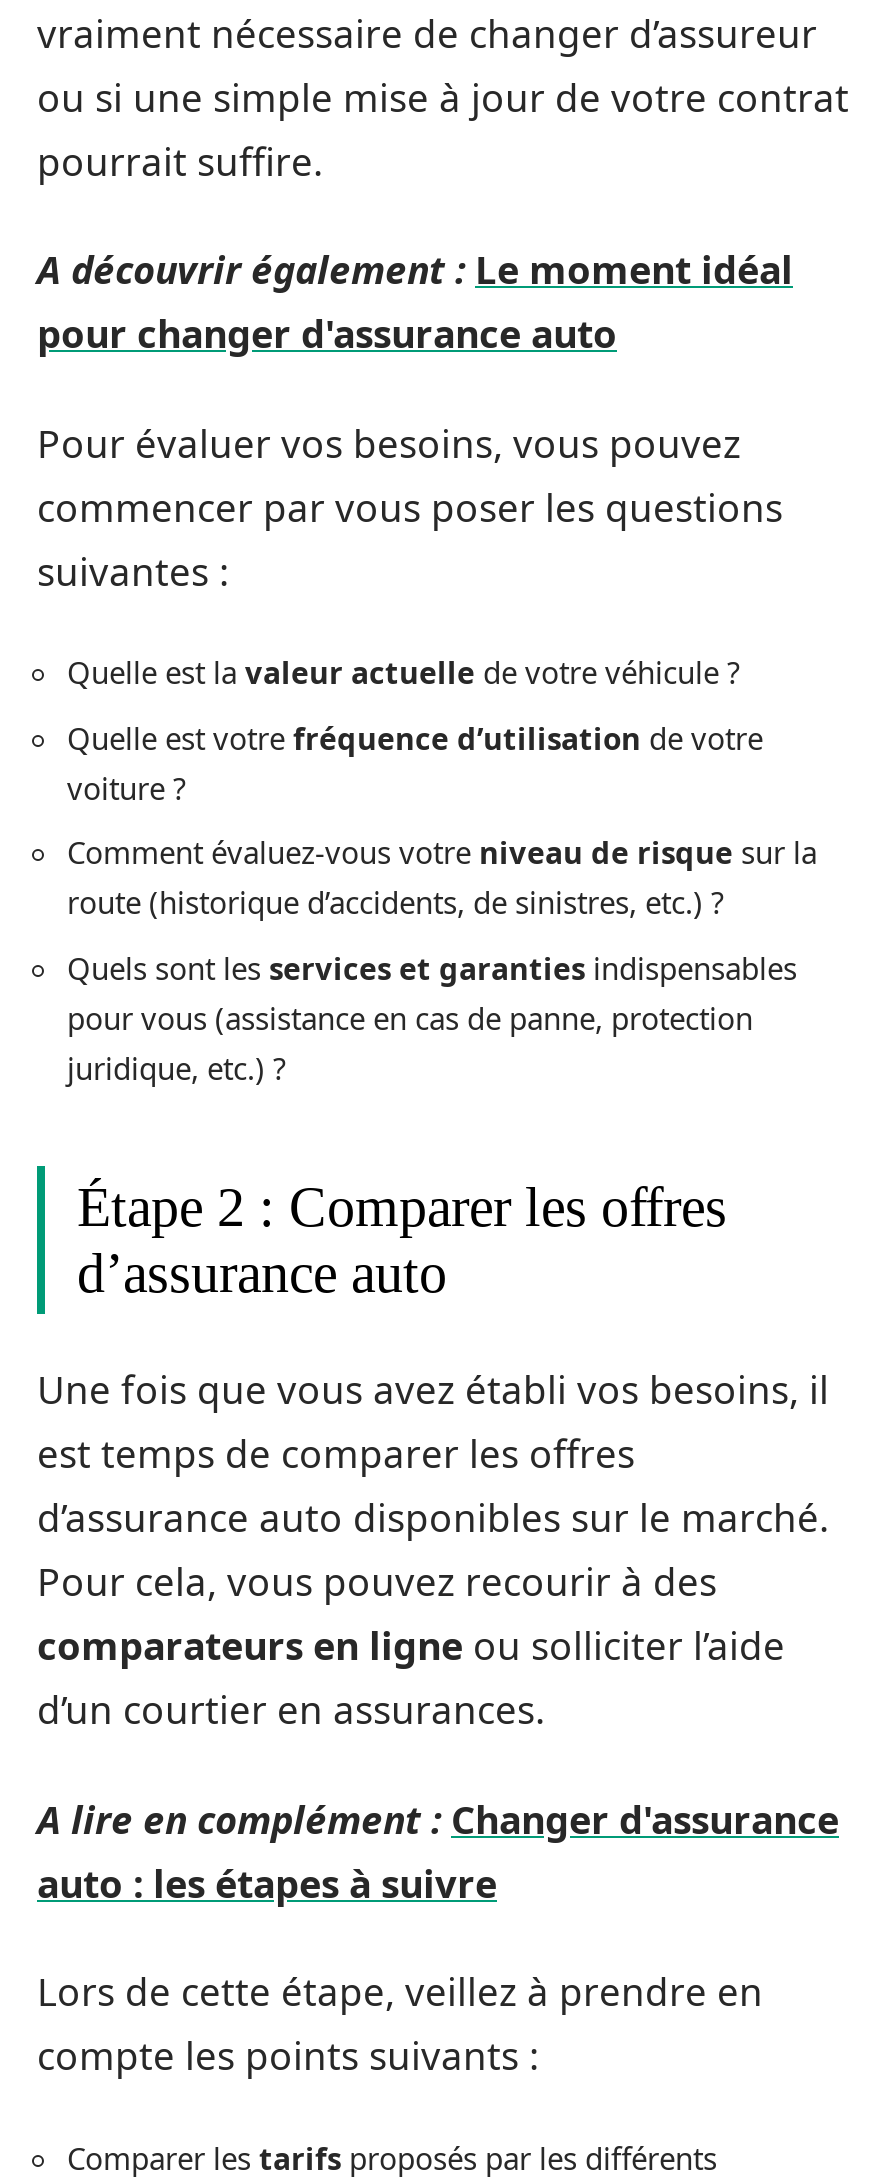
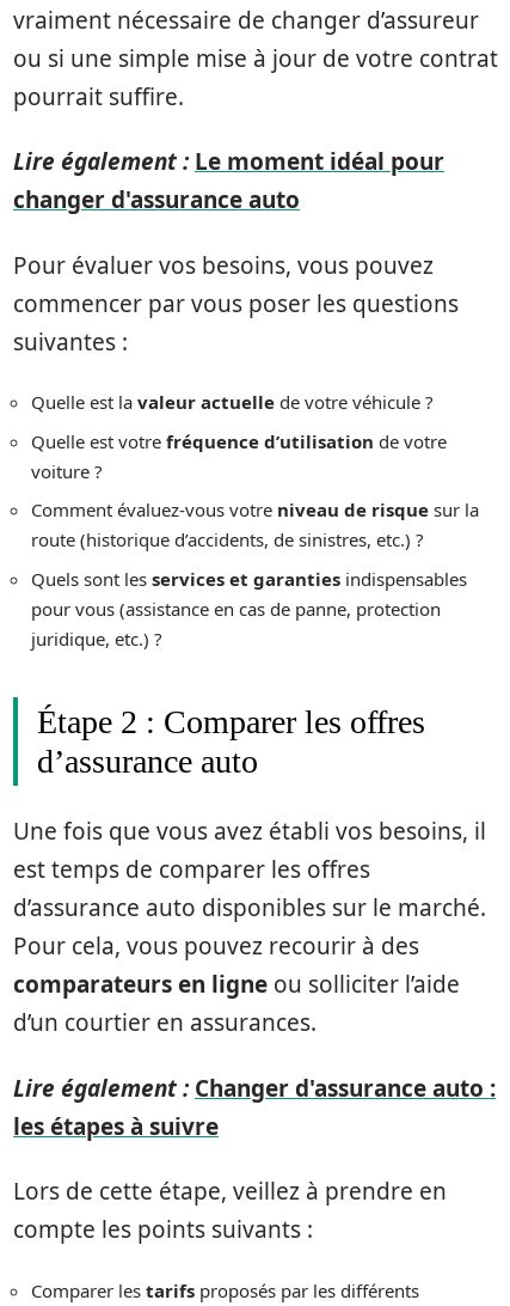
[37,244,793,360] A découvrir également : Le moment idéal | pour changer d'assurance auto -> [13,146,444,215] Lire également : Le moment idéal pour | changer d'assurance auto
[37,1793,839,1909] A lire en complément : Changer d'assurance | auto : les étapes à suivre -> [13,1072,496,1142] Lire également : Changer d'assurance auto : | les étapes à suivre

